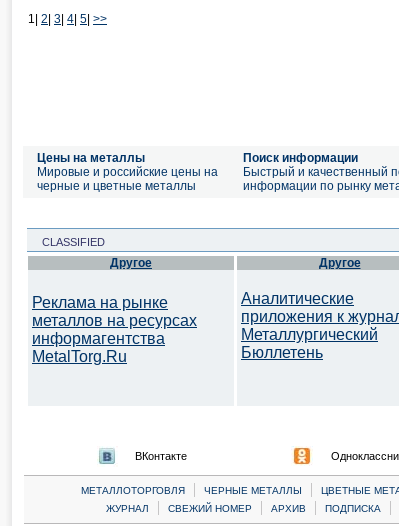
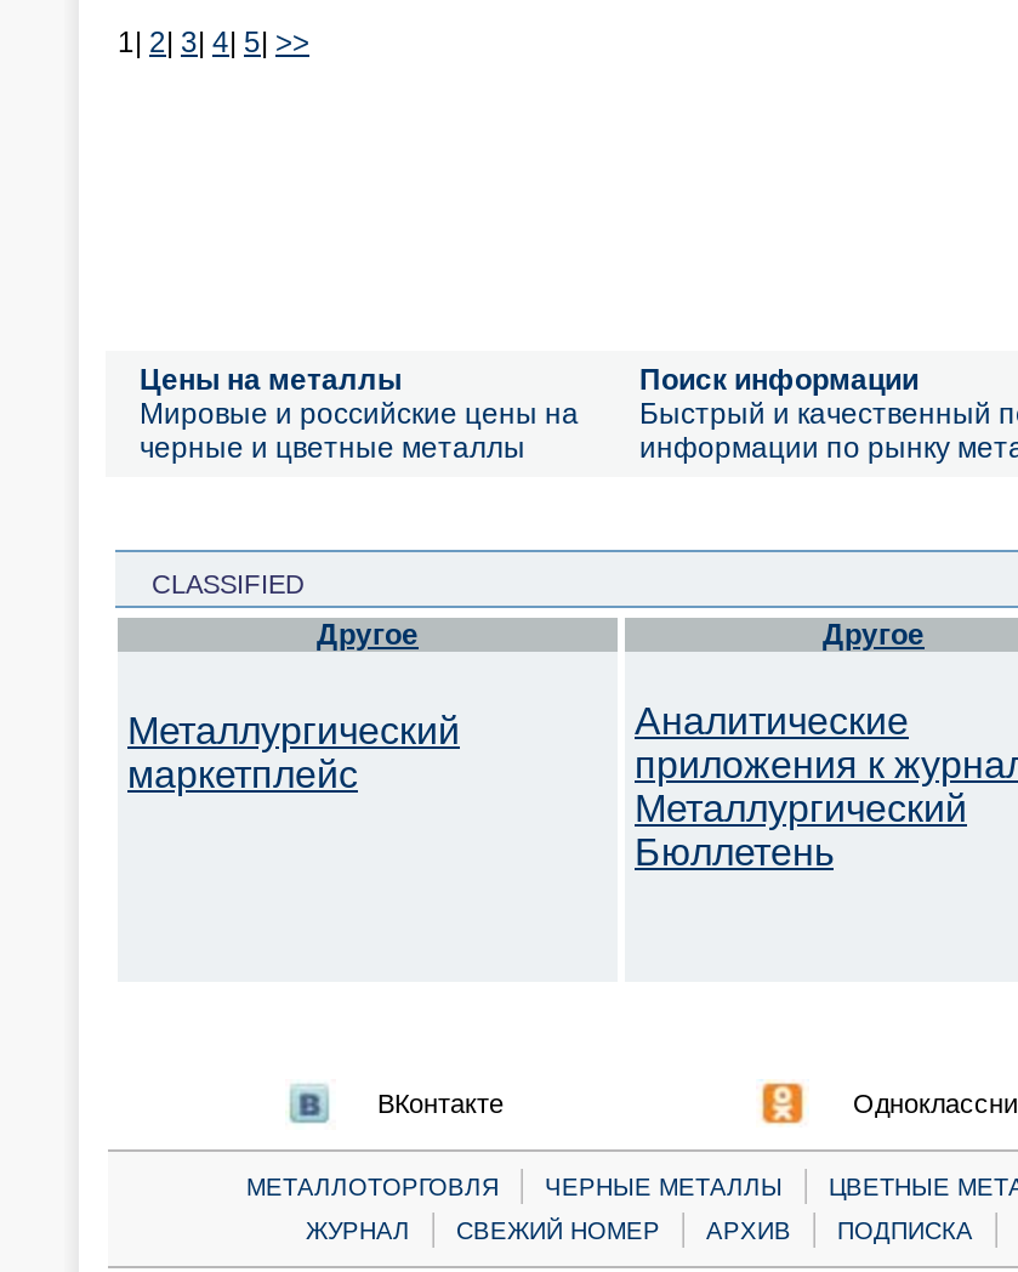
[32,294,197,365] Реклама на рынке | металлов на ресурсах | информагентства | MetalTorg.Ru -> [127,710,460,795] Металлургический | маркетплейс

